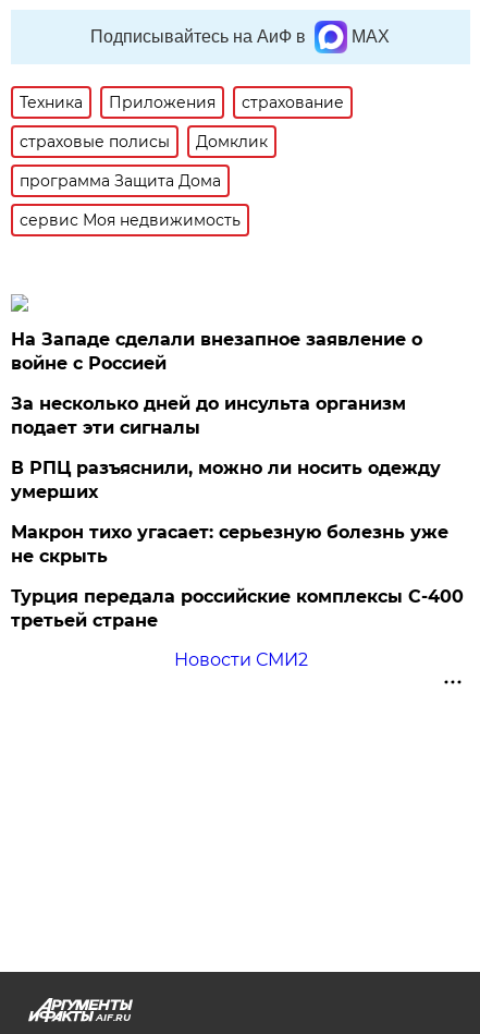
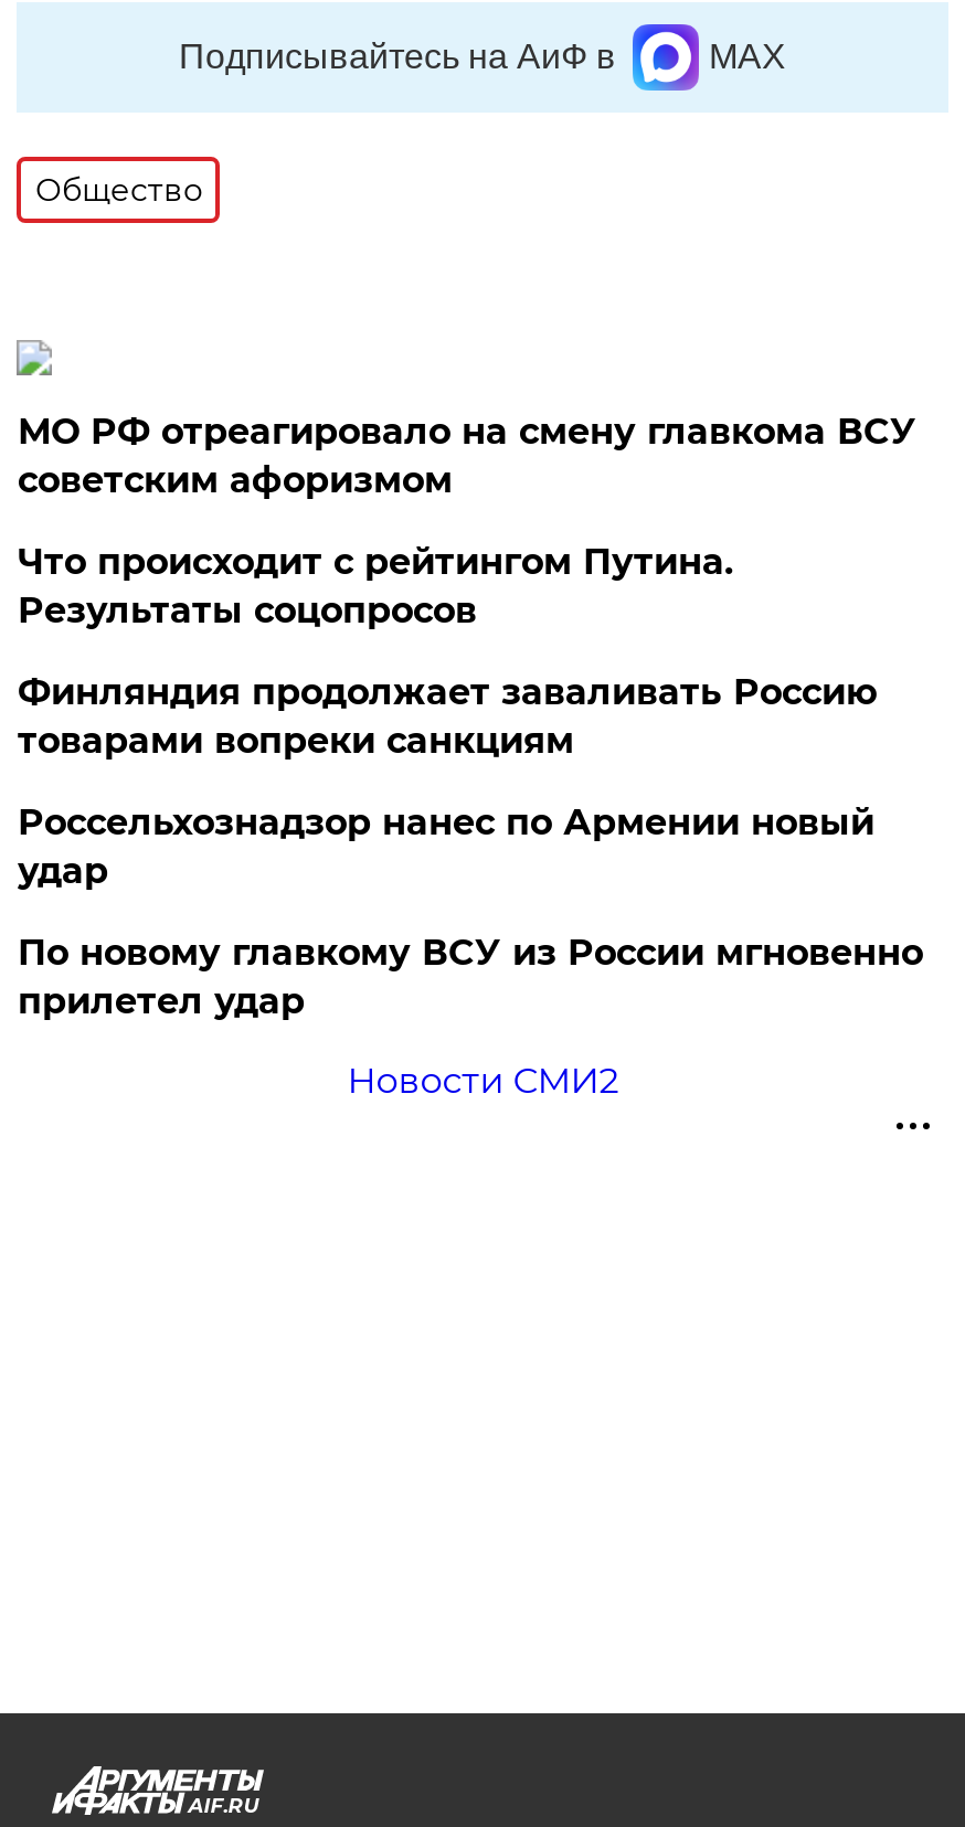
[20,93,344,230] Техника | Приложения | страхование | страховые полисы | Домклик | программа Защита Дома | сервис Моя недвижимость -> [35,170,203,209] Общество
[11,329,464,631] На Западе сделали внезапное заявление о | войне с Россией | За несколько дней до инсульта организм | подает эти сигналы | В РПЦ разъяснили, можно ли носить одежду | умерших | Макрон тихо угасает: серьезную болезнь уже | не скрыть | Турция передала российские комплексы С-400 | третьей стране -> [17,410,923,1022] МО РФ отреагировало на смену главкома ВСУ | советским афоризмом | Что происходит с рейтингом Путина. | Результаты соцопросов | Финляндия продолжает заваливать Россию | товарами вопреки санкциям | Россельхознадзор нанес по Армении новый | удар | По новому главкому ВСУ из России мгновенно | прилетел удар

